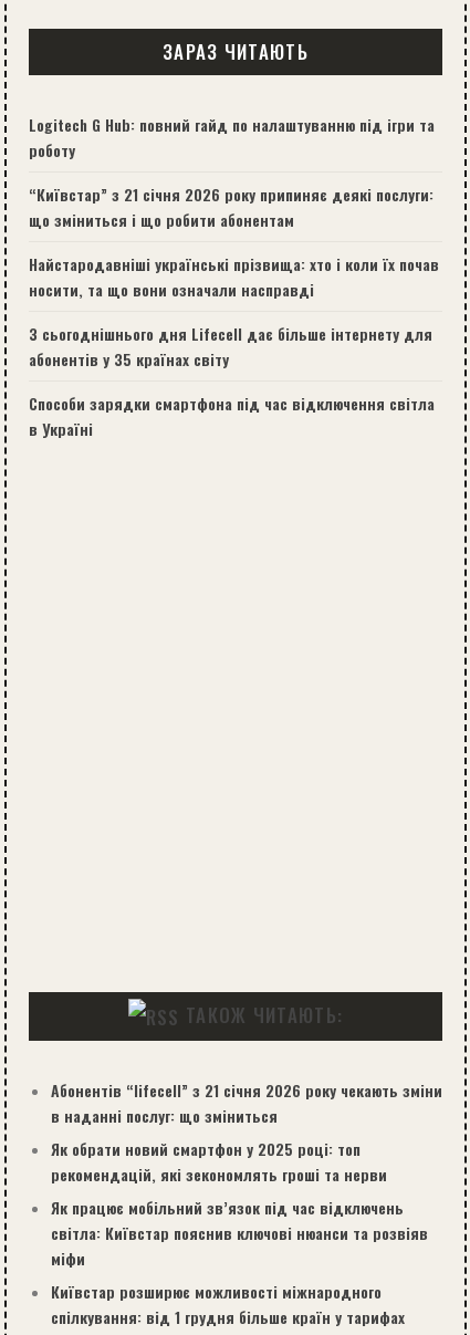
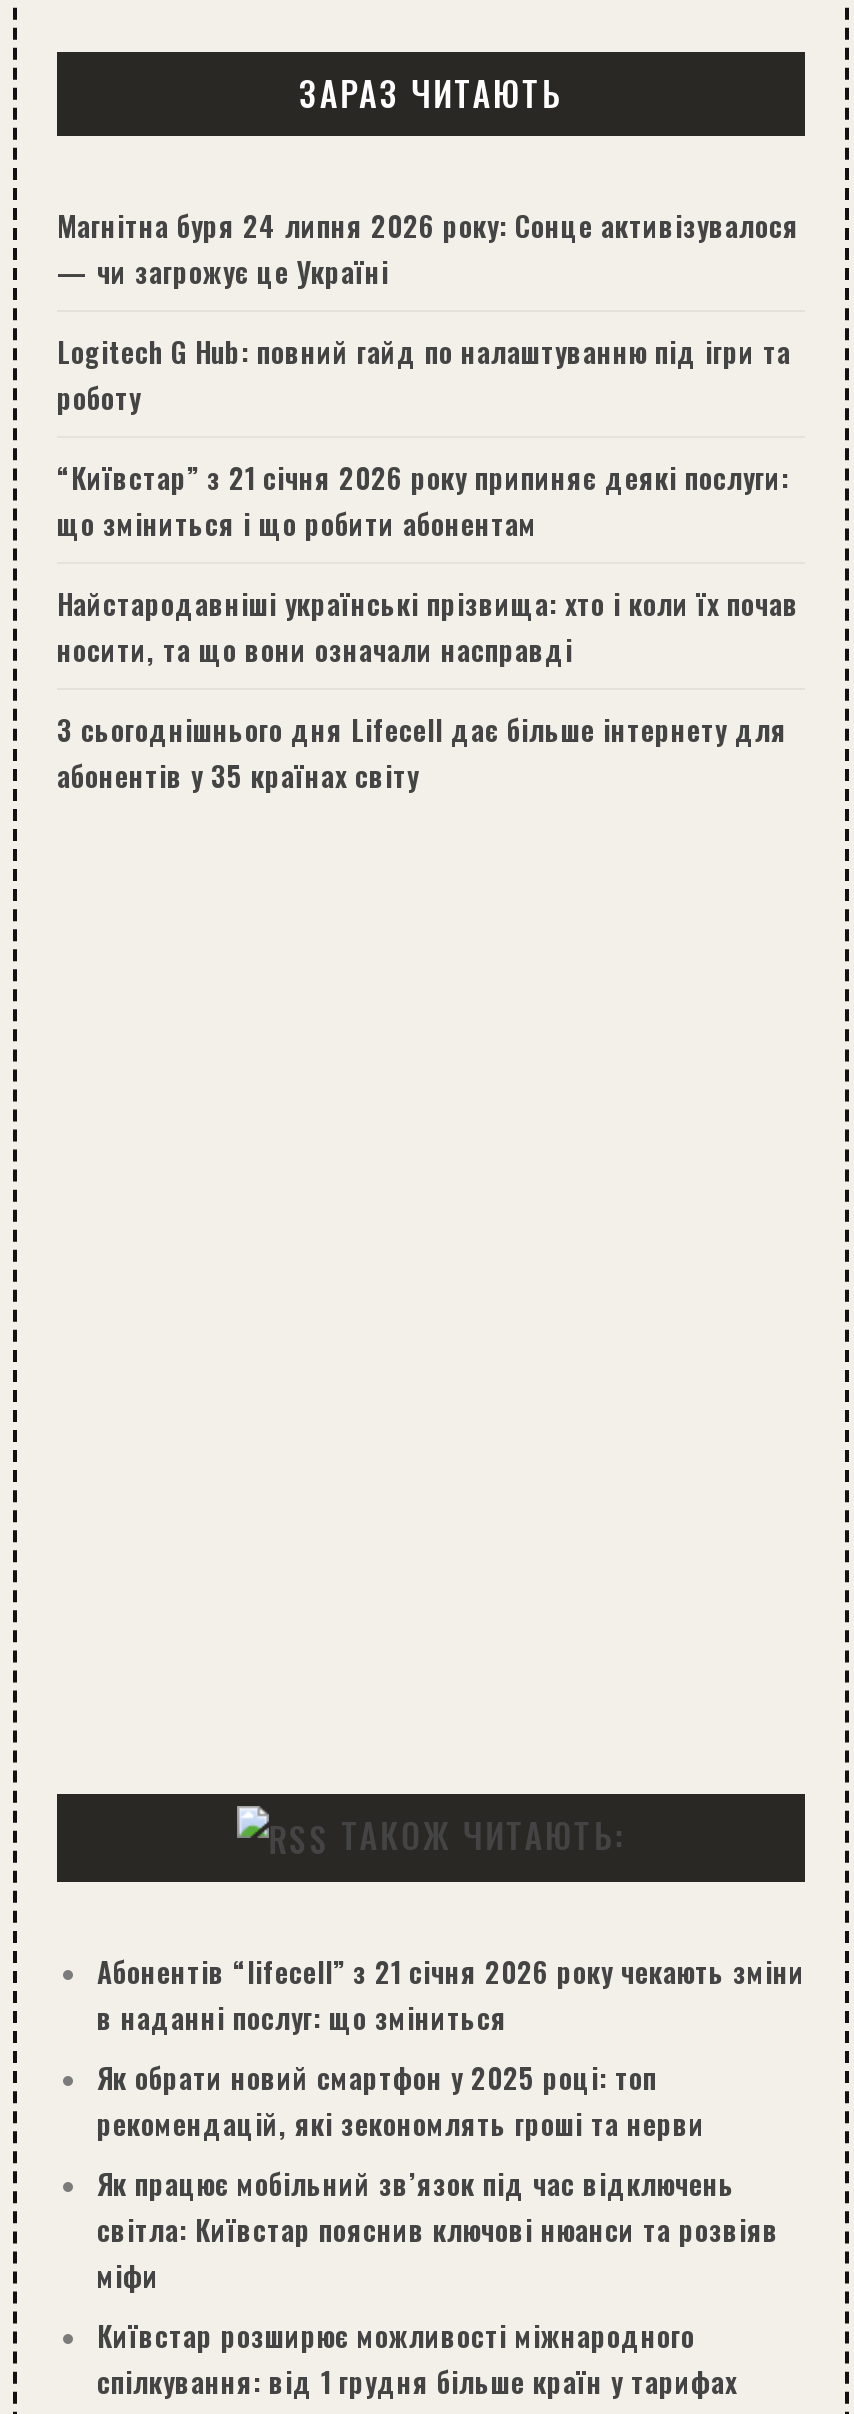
none -> [57,204,799,292] Магнітна буря 24 липня 2026 року: Сонце активізувалося | — чи загрожує це Україні
moved [29,113,439,371] -> [57,330,799,796]: Logitech G Hub: повний гайд по налаштуванню під ігри та | роботу | “Київстар” з 21 січня 2026 року припиняє деякі послуги: | що зміниться і що робити абонентам | Найстародавніші українські прізвища: хто і коли їх почав | носити, та що вони означали насправді | абонентів у 35 країнах світу
[29,392,435,440] Способи зарядки смартфона під час відключення світла | в Україні -> none

